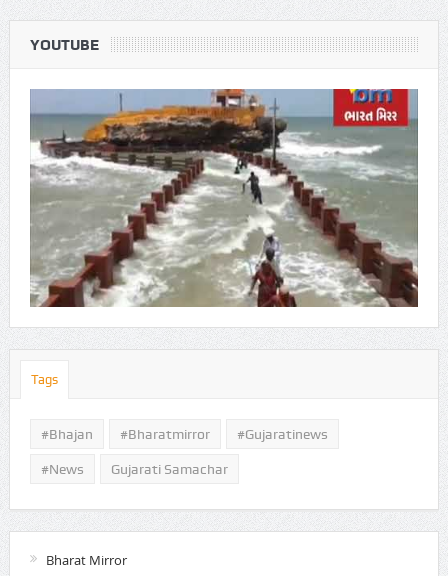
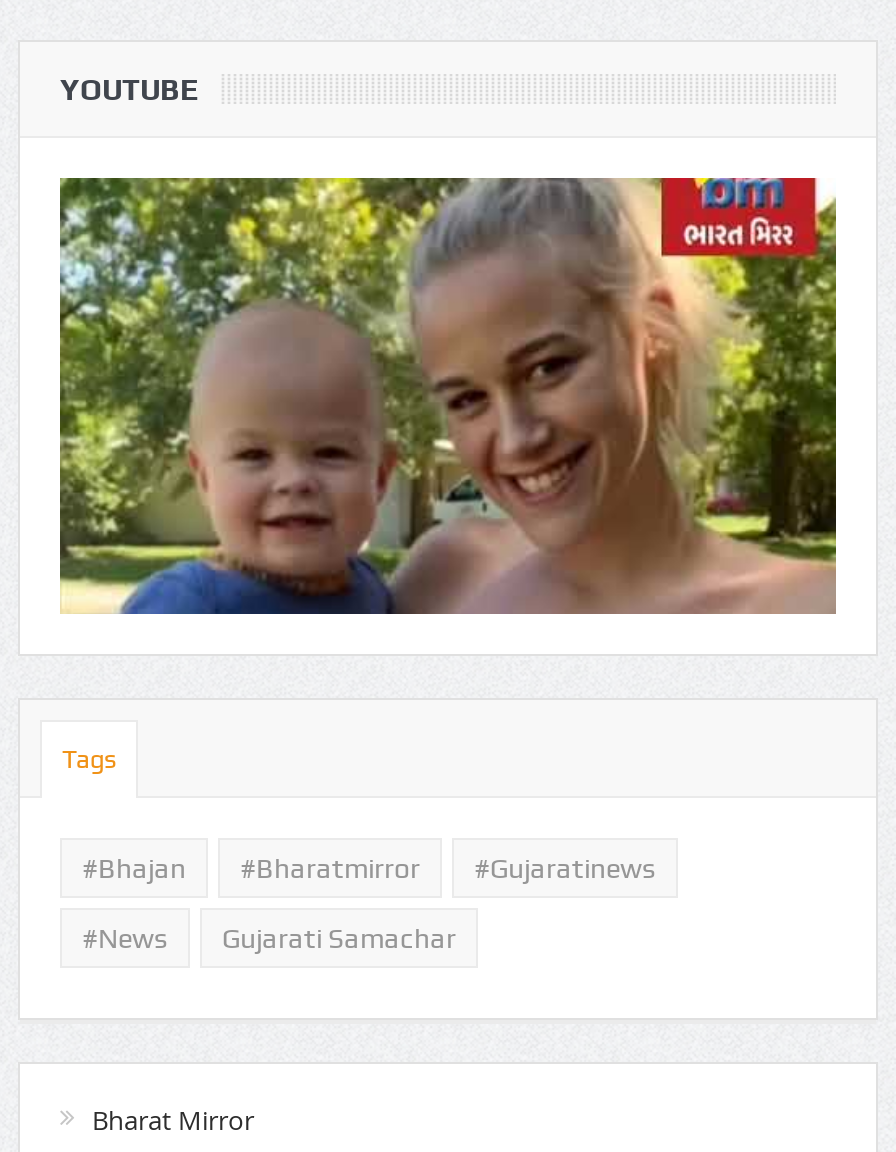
[29,88,419,308] [image] -> [58,176,838,616] [image]

